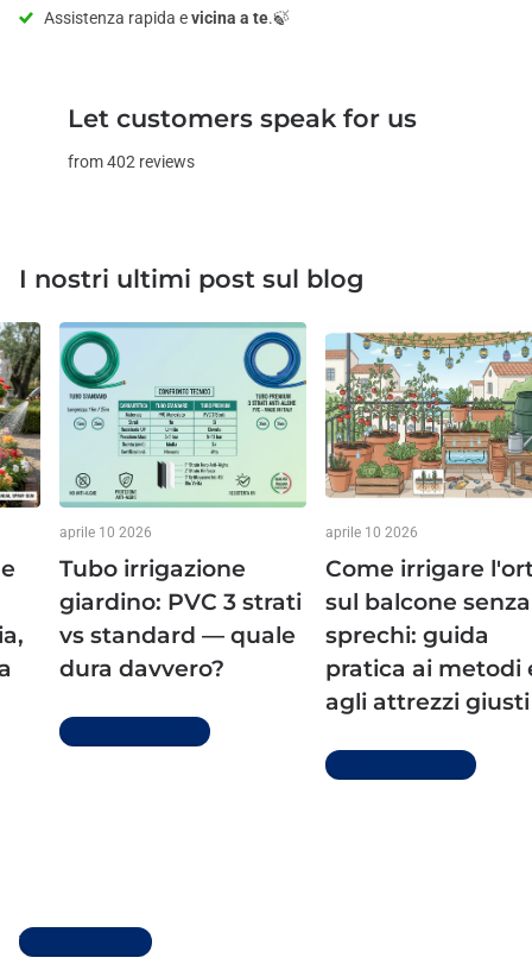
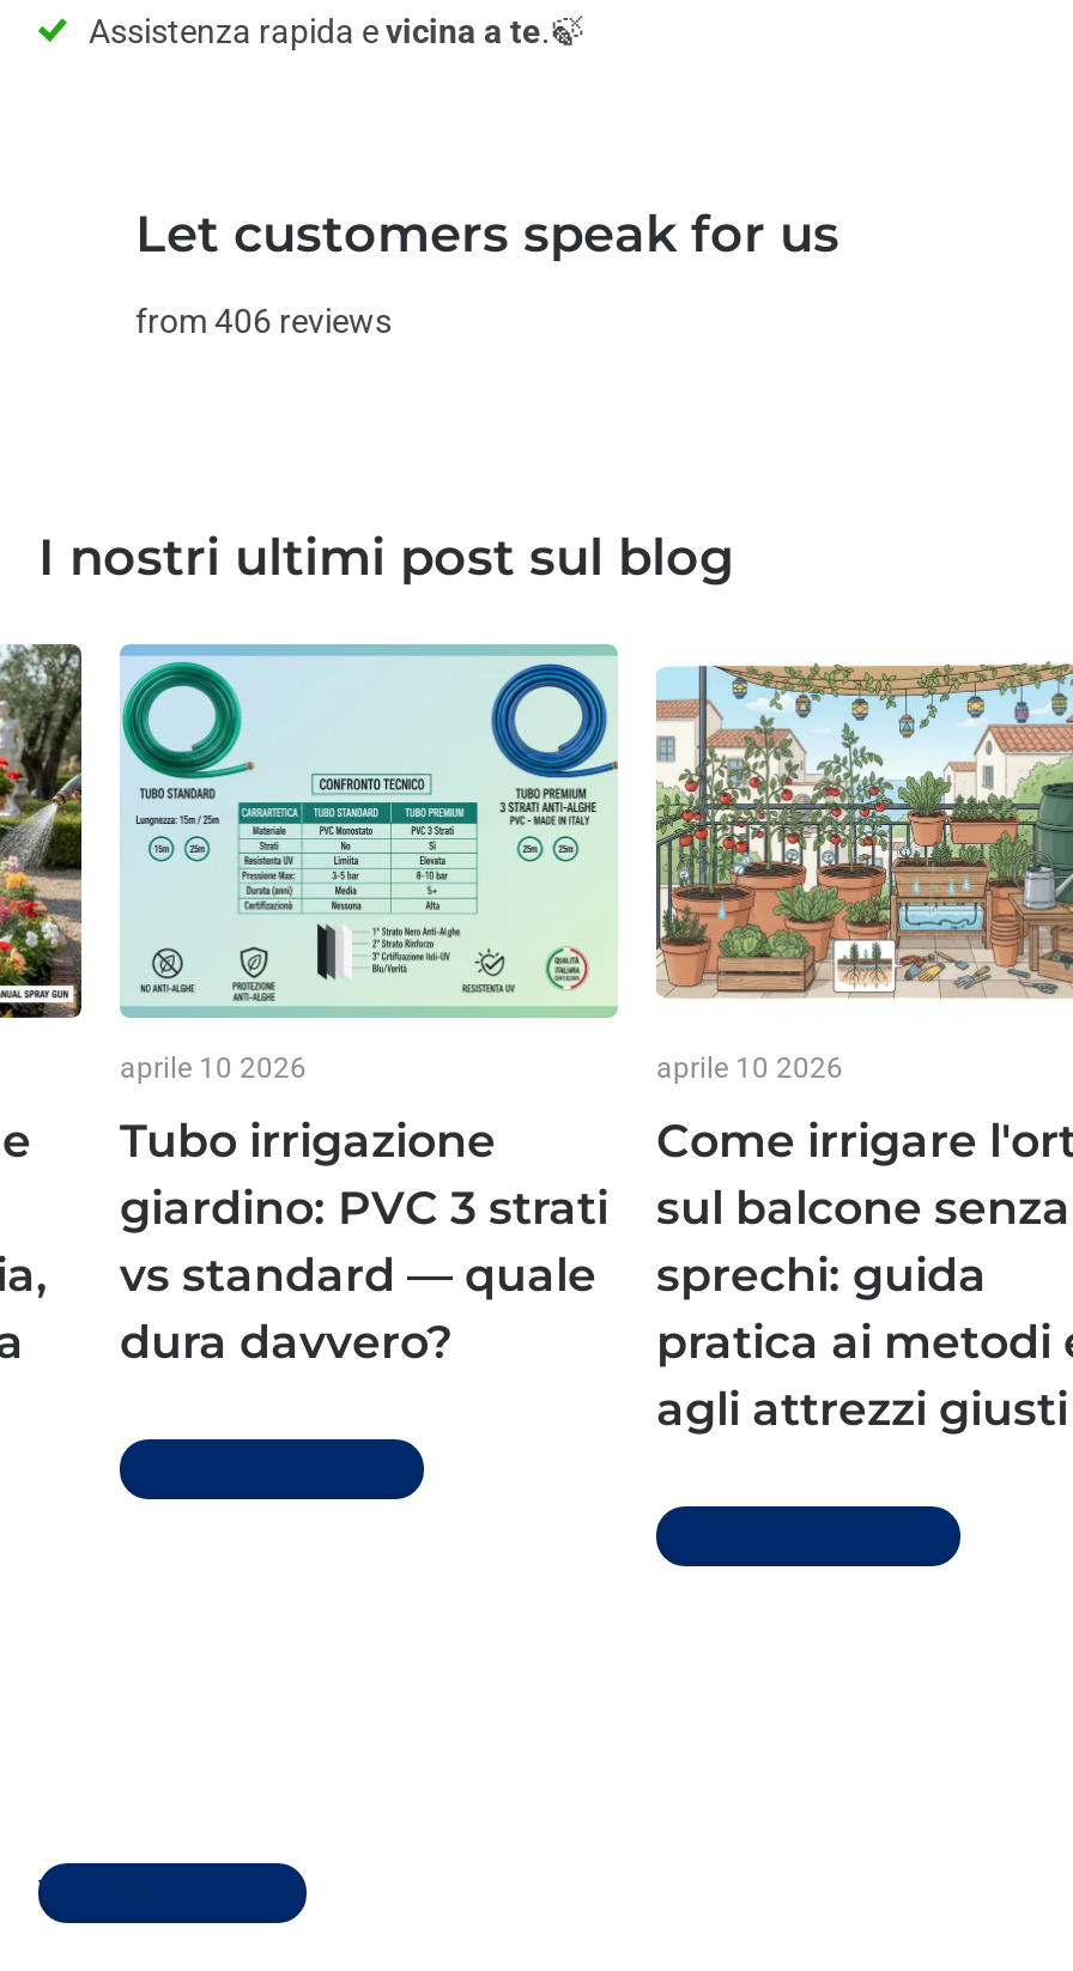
[67,152,194,171] from 402 reviews -> [135,302,392,340] from 406 reviews

